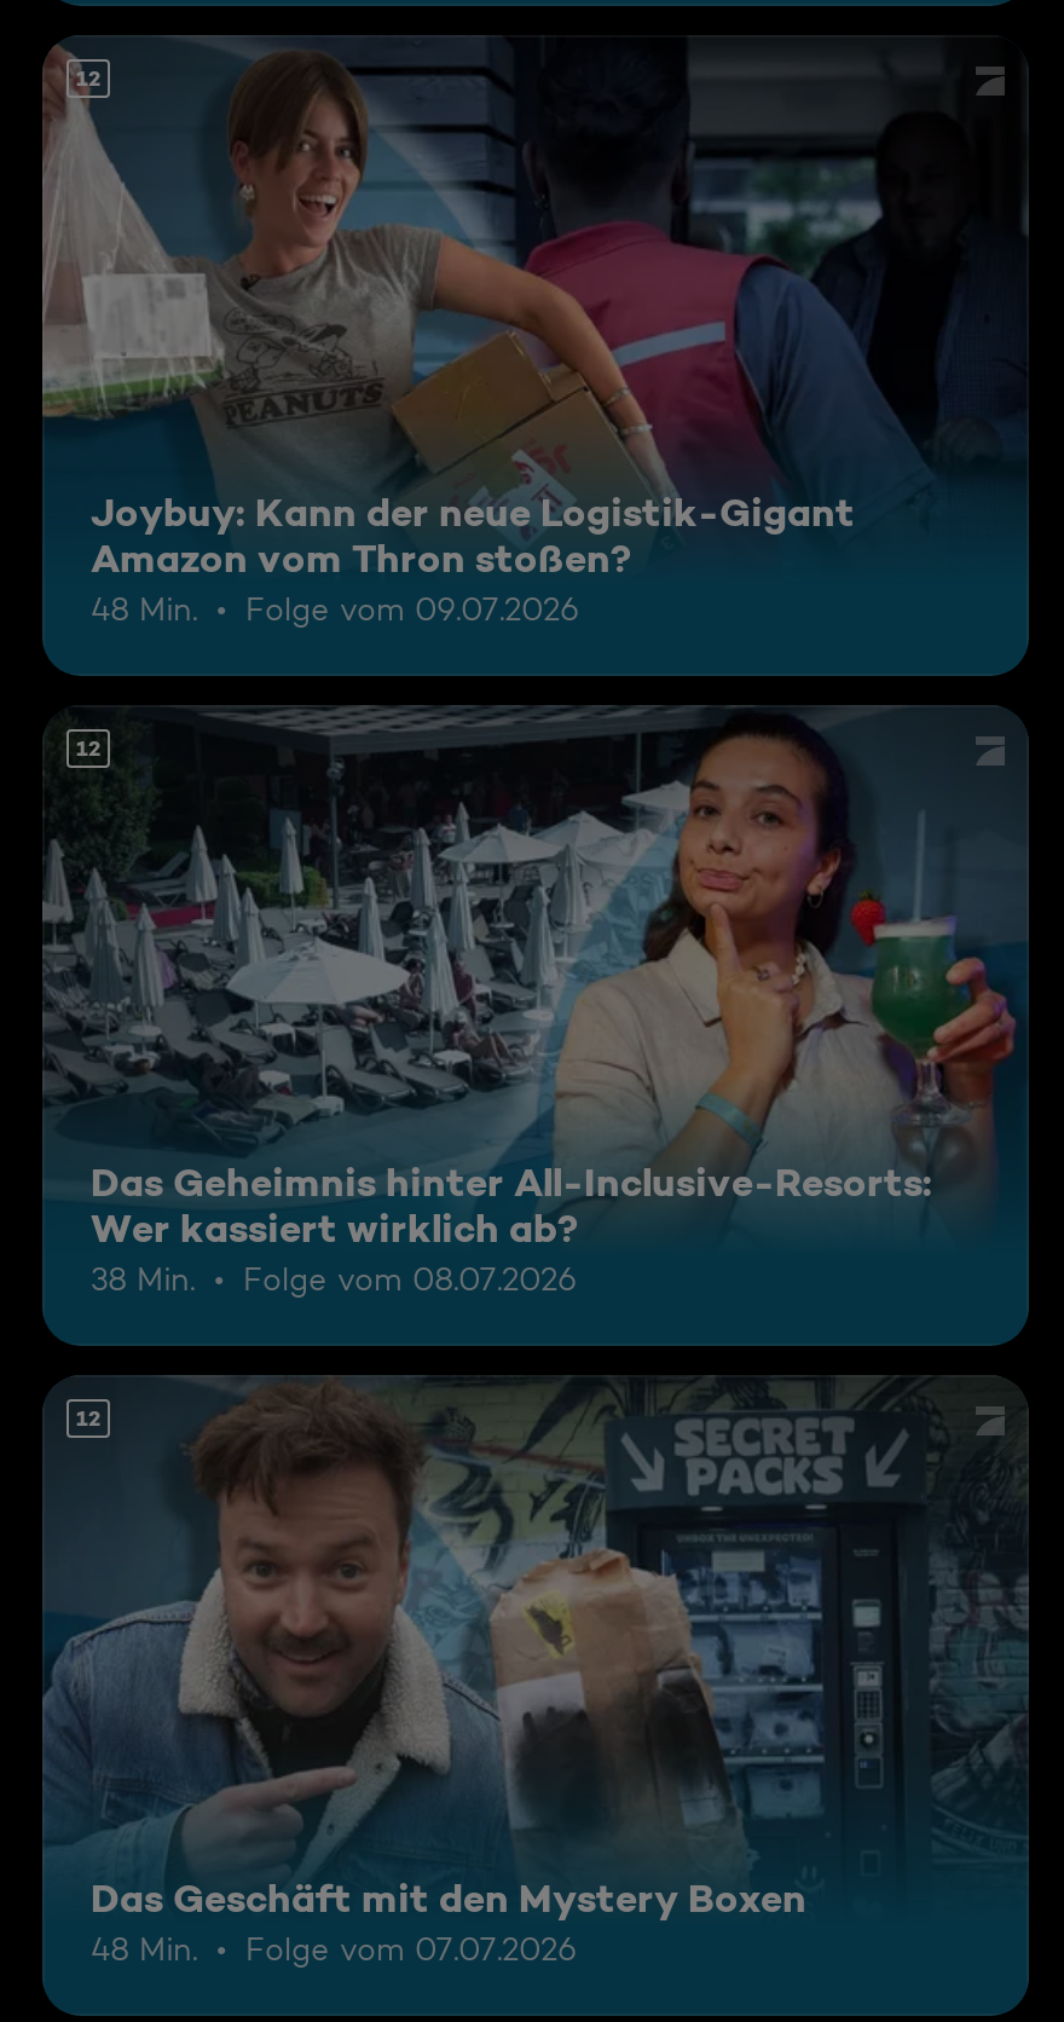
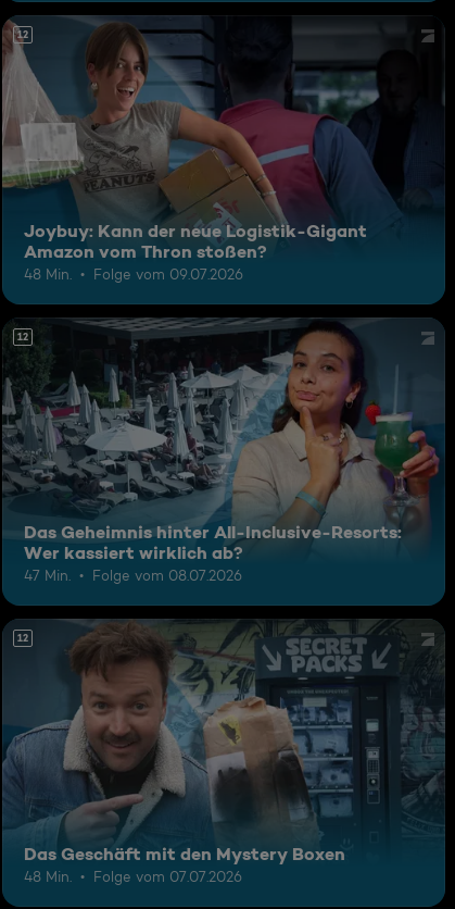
[91,1259,577,1298] 38 Min. Folge vom 08.07.2026 -> [24,566,242,584] 47 Min. Folge vom 08.07.2026

